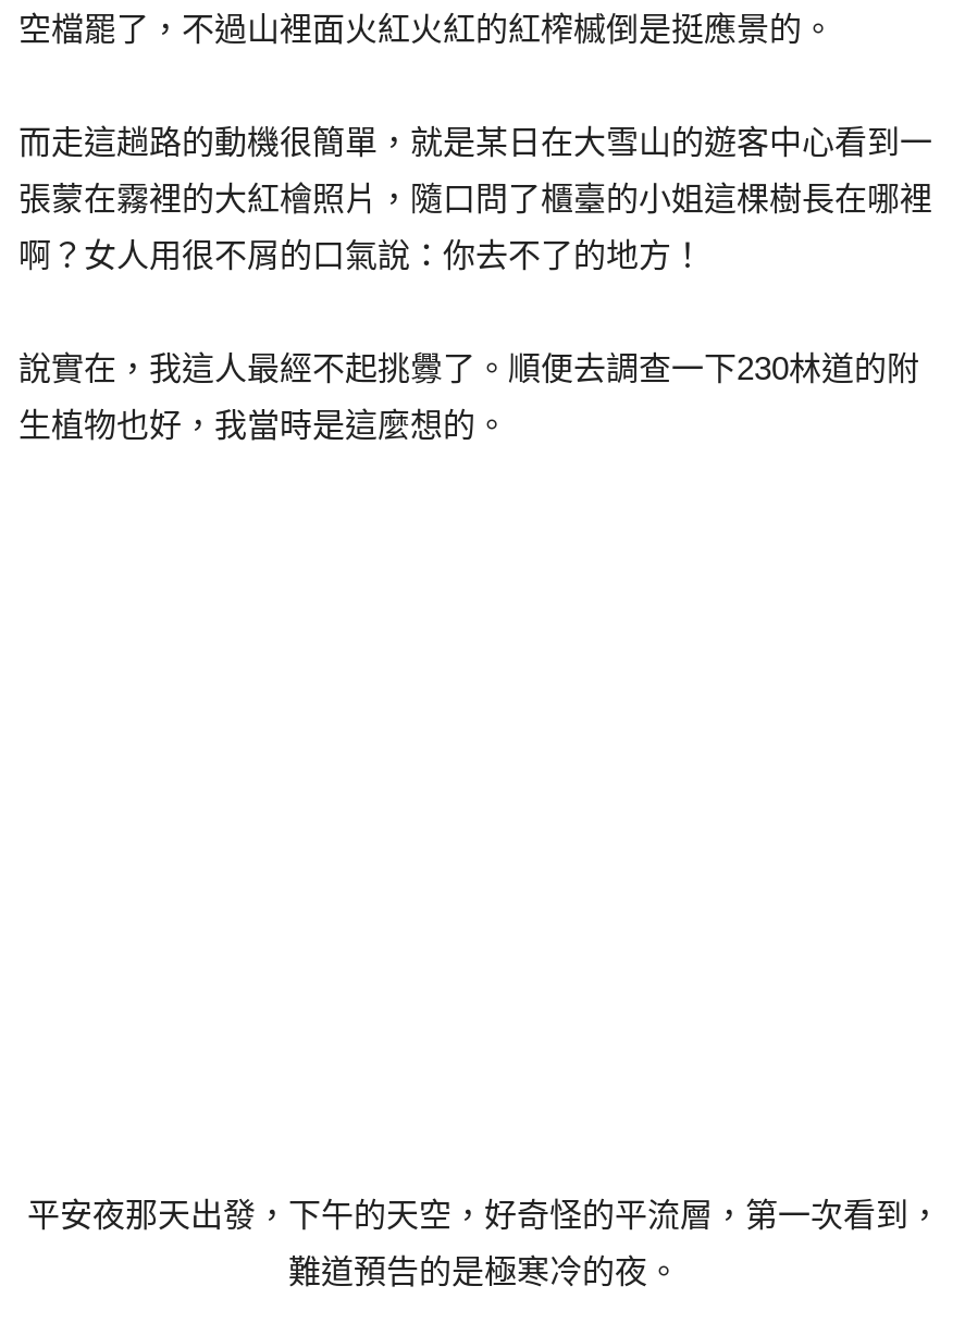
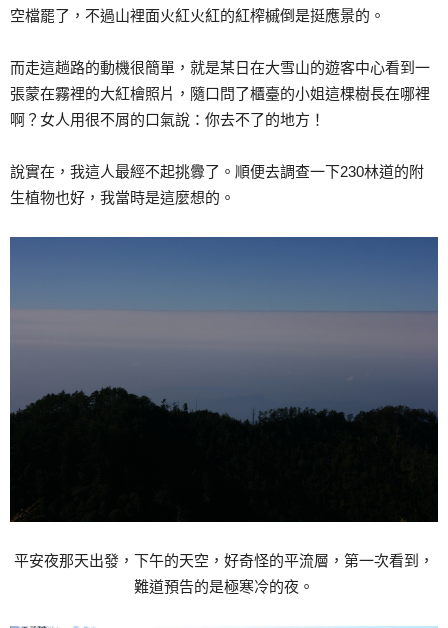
none -> [9,236,439,523] [image]

